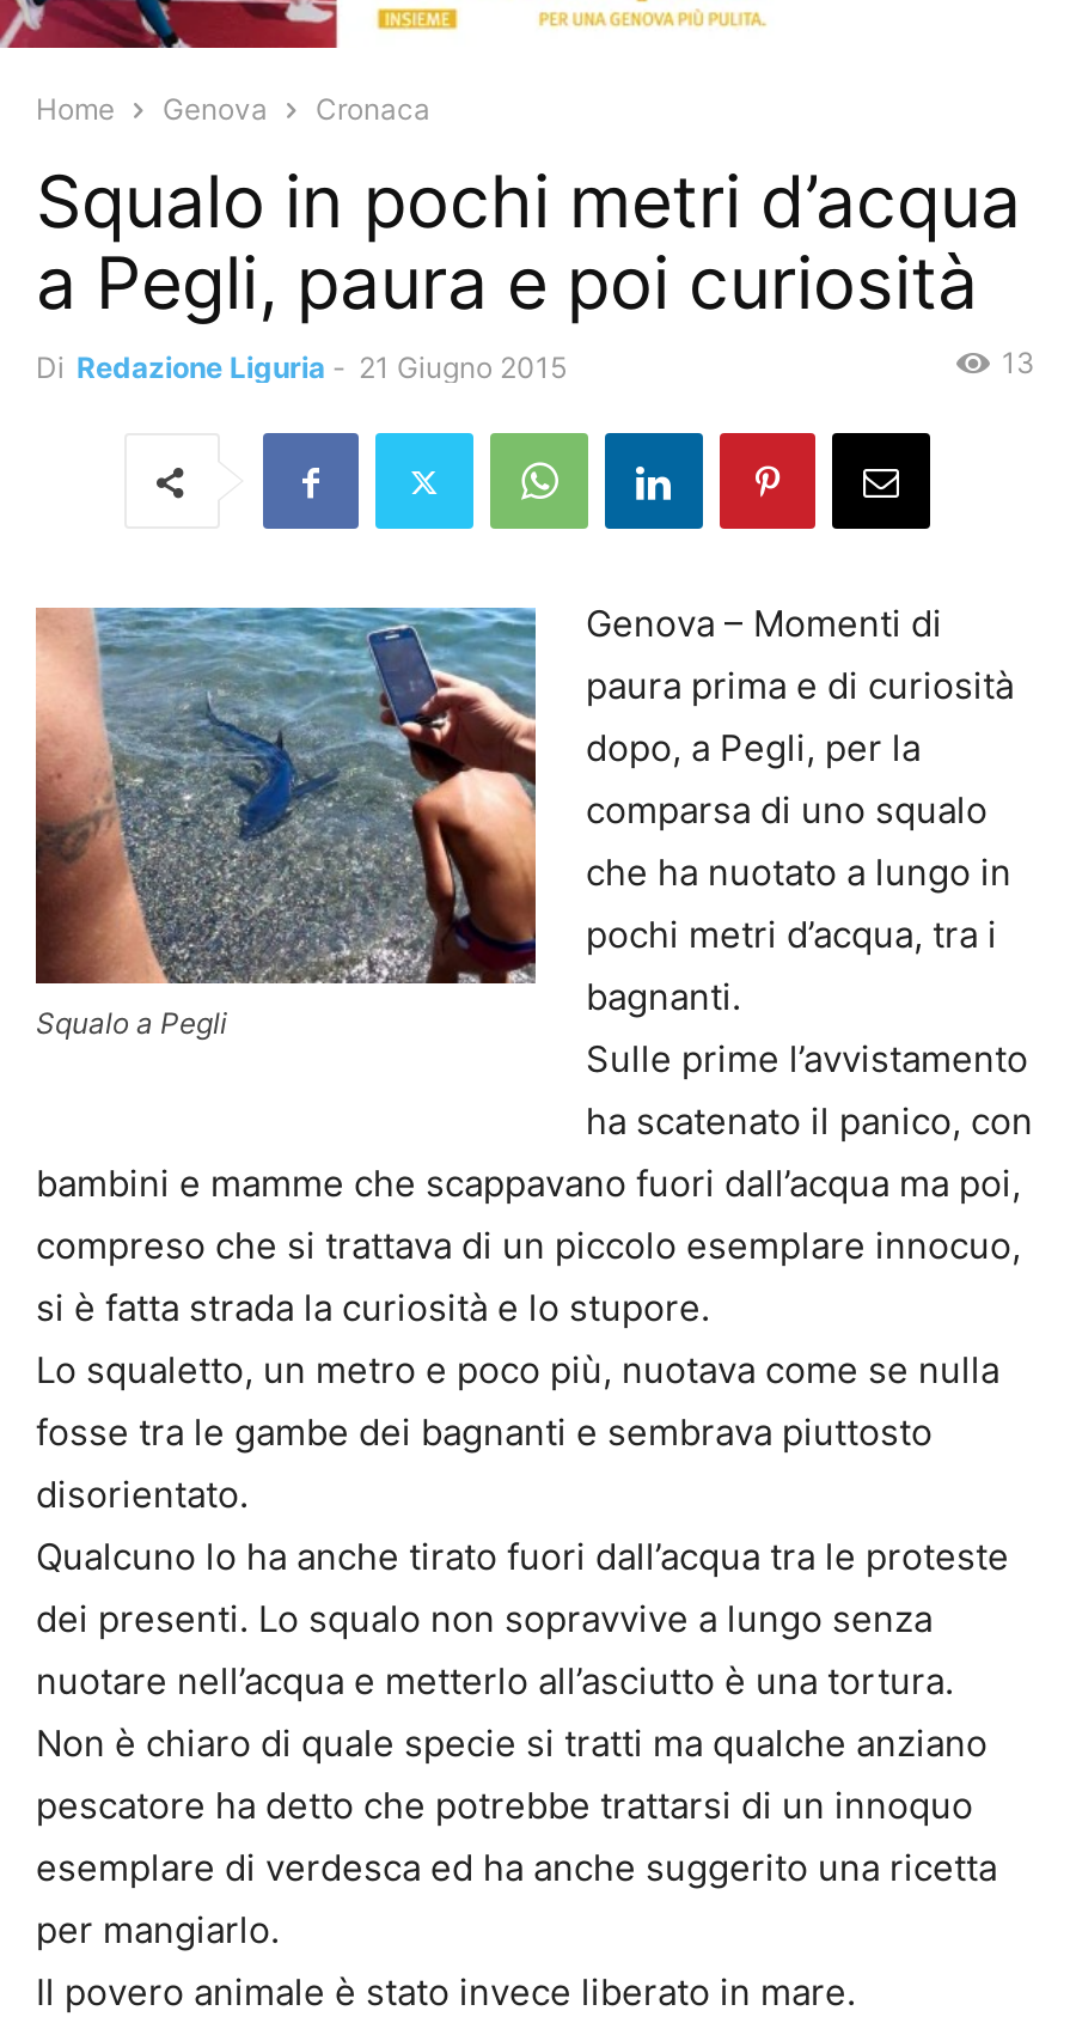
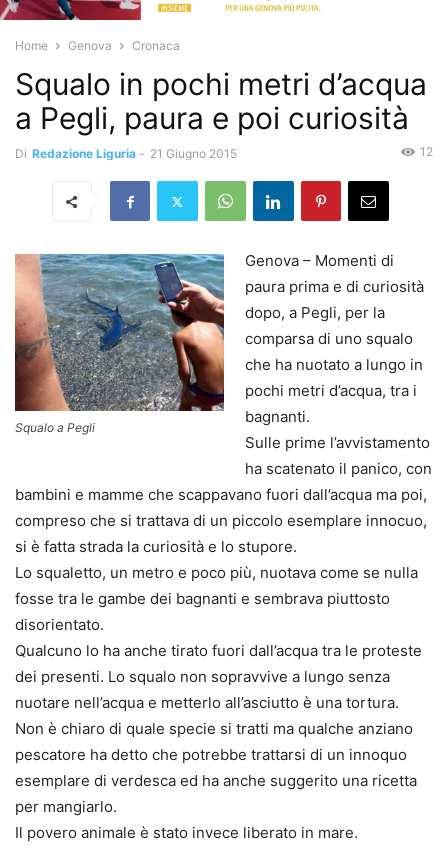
[1002,344,1035,380] 13 -> [420,144,433,159] 12

